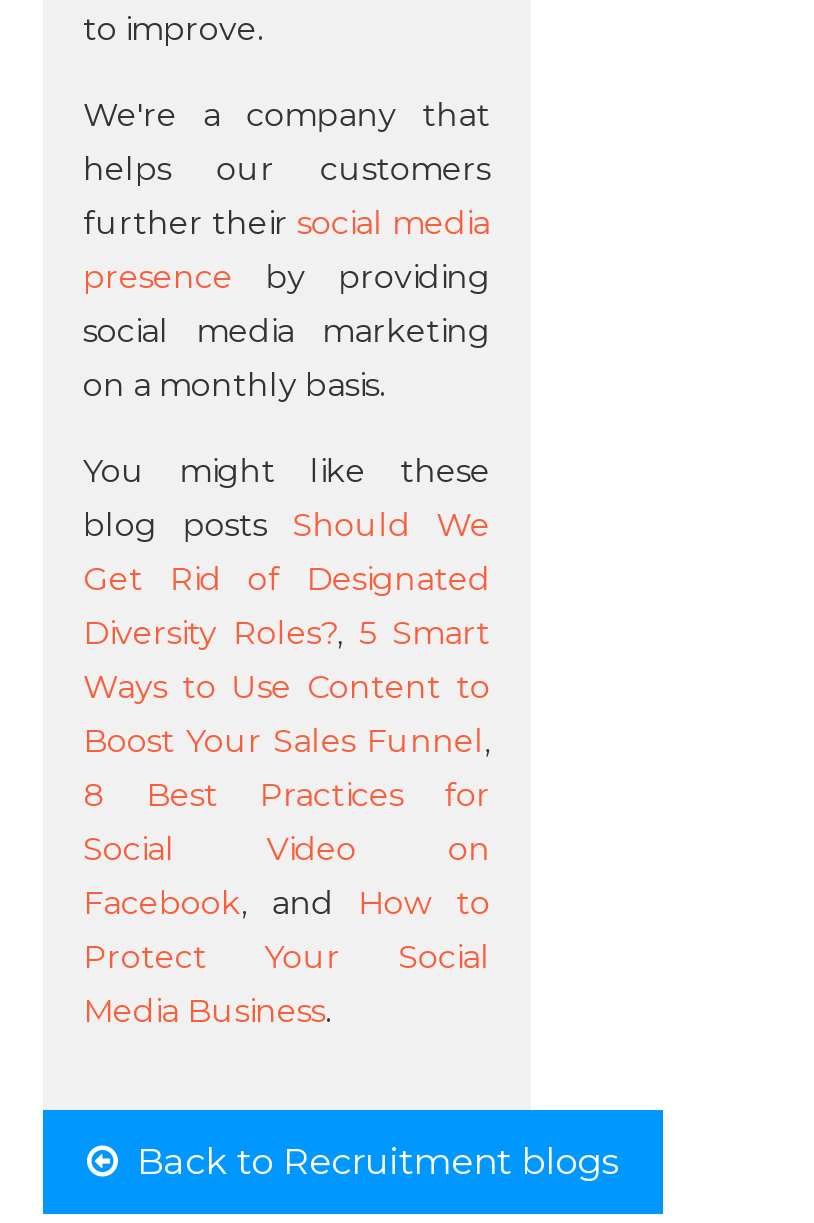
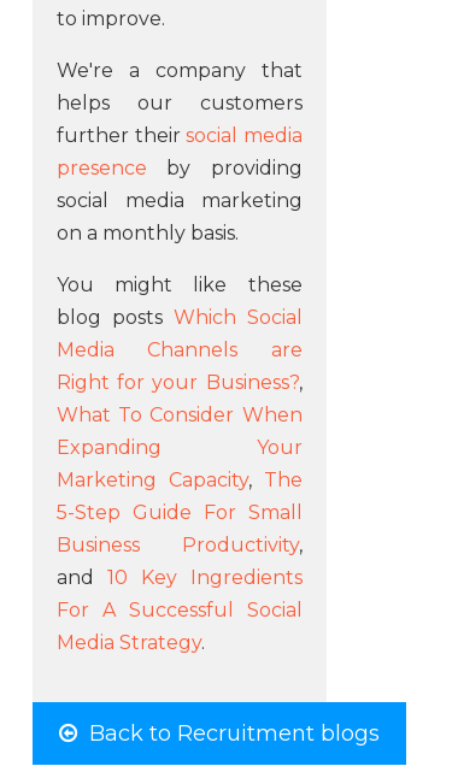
[83,506,490,1030] blog posts Should We | Get Rid of Designated | Diversity Roles?, 5 Smart | Ways to Use Content to | Boost Your Sales Funnel, | 8 Best Practices for | Social Video on | Facebook, and How to | Protect Your Social | Media Business. -> [57,306,302,654] blog posts Which Social | Media Channels are | Right for your Business?, | What To Consider When | Expanding Your | Marketing Capacity, The | 5-Step Guide For Small | Business Productivity, | and 10 Key Ingredients | For A Successful Social | Media Strategy.

